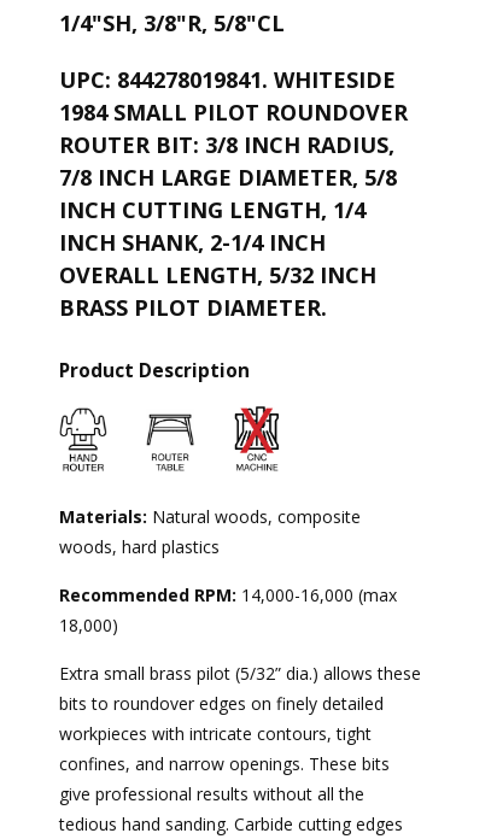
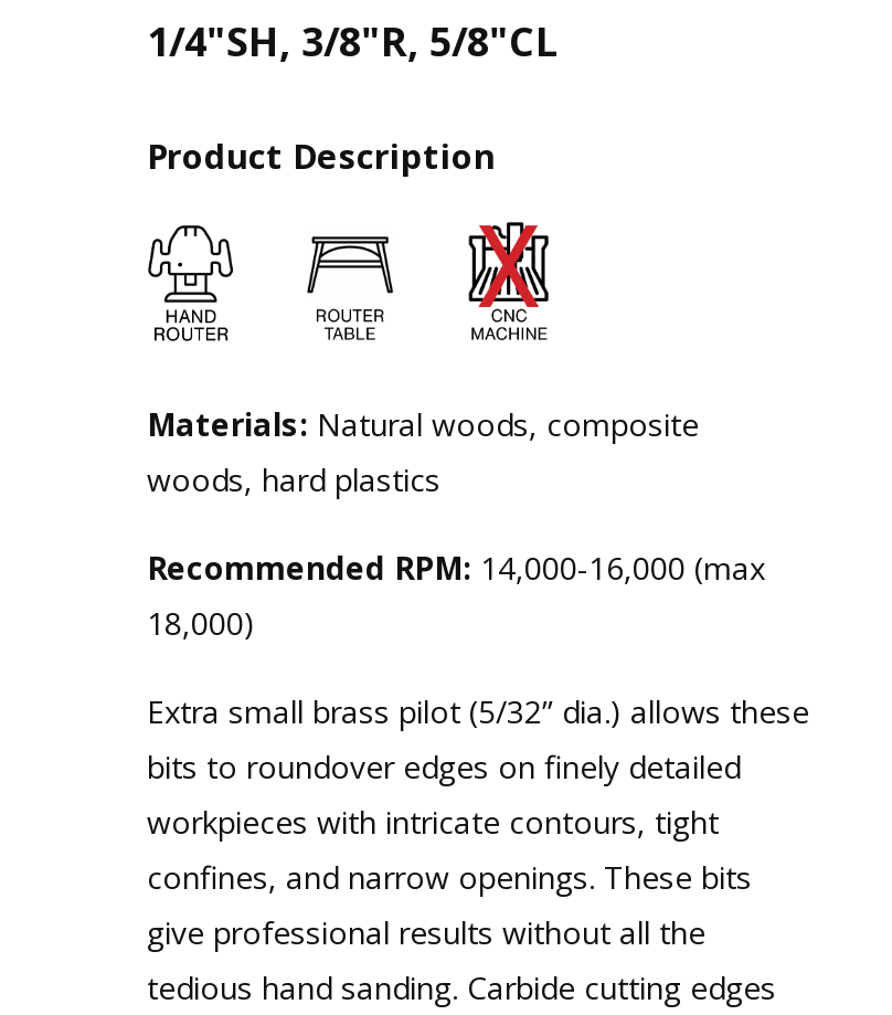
[59,65,408,322] UPC: 844278019841. WHITESIDE | 1984 SMALL PILOT ROUNDOVER | ROUTER BIT: 3/8 INCH RADIUS, | 7/8 INCH LARGE DIAMETER, 5/8 | INCH CUTTING LENGTH, 1/4 | INCH SHANK, 2-1/4 INCH | OVERALL LENGTH, 5/32 INCH | BRASS PILOT DIAMETER. -> none

